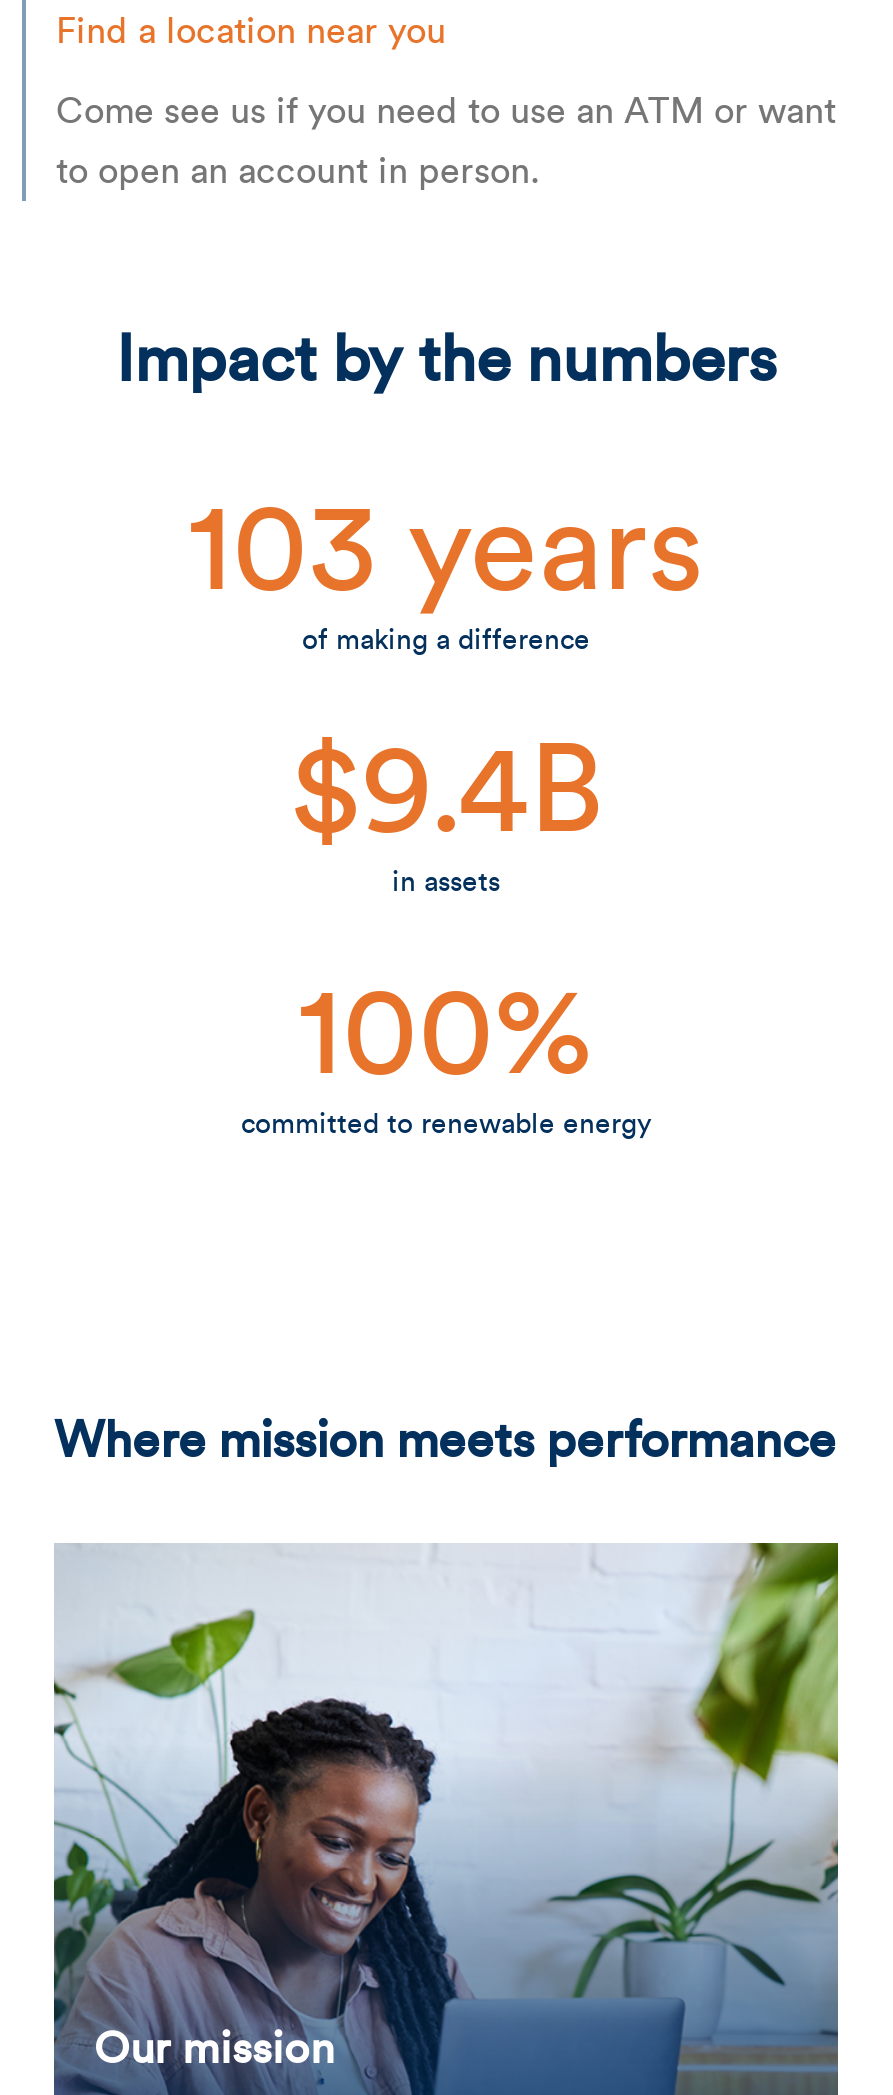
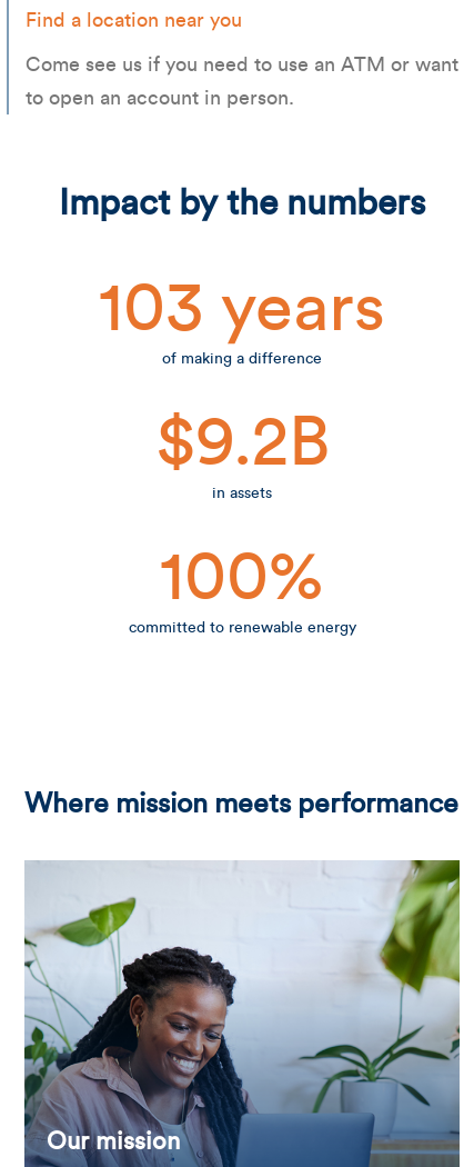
[289,731,603,855] $9.4B -> [155,409,329,478] $9.2B

